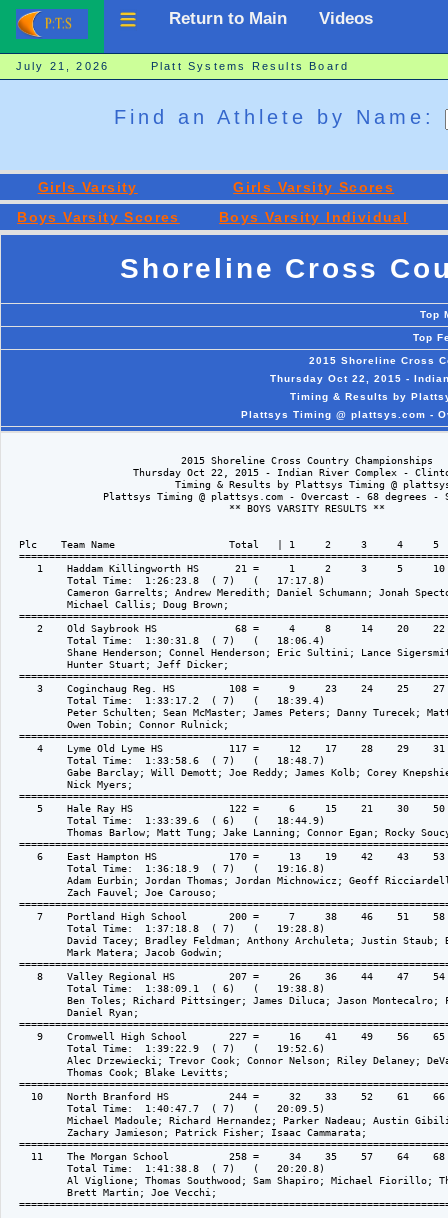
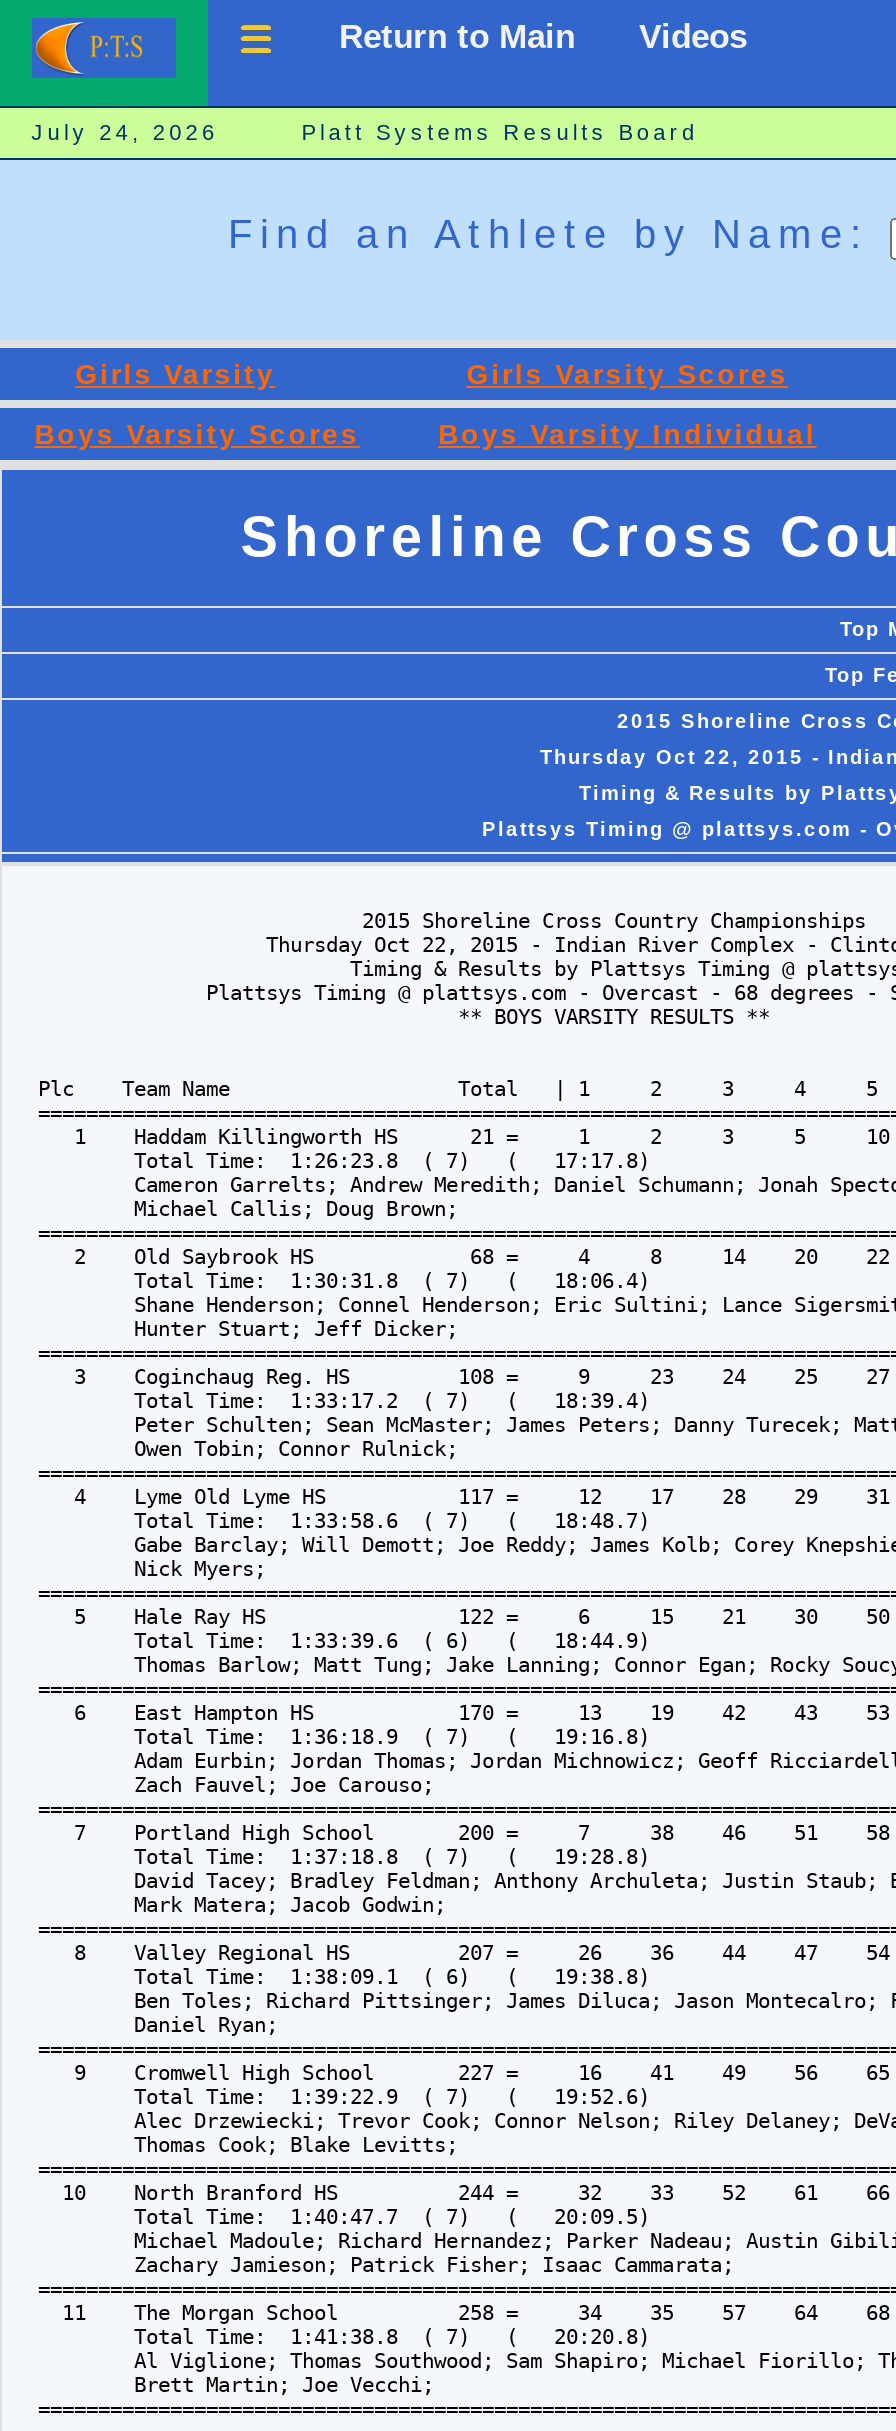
[16,60,349,72] July 21, 2026 Platt Systems Results Board -> [31,120,698,144] July 24, 2026 Platt Systems Results Board

